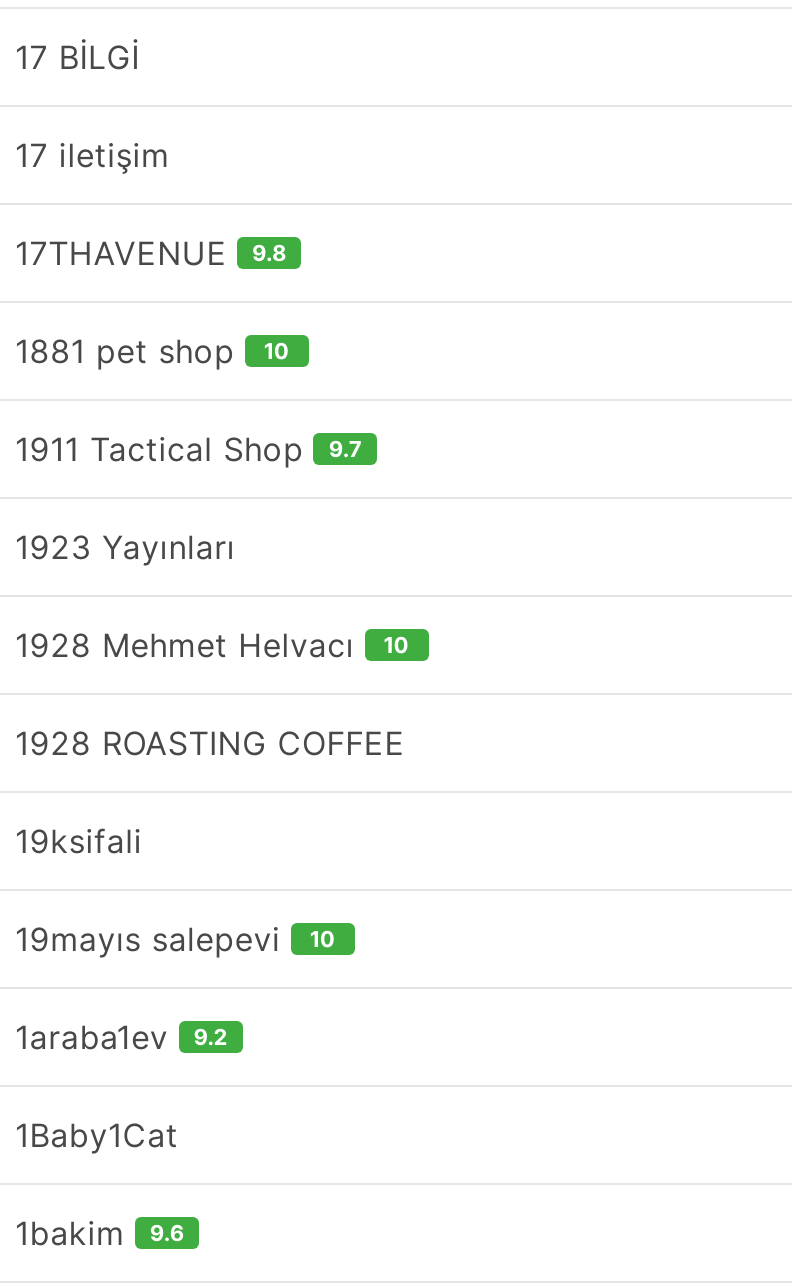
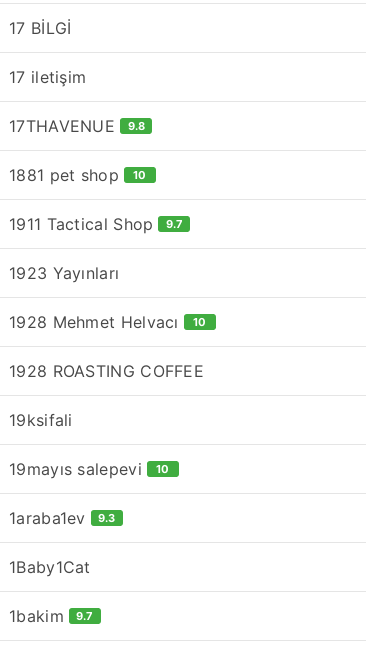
[193,1023,227,1051] 9.2 -> [98,511,115,525] 9.3
[15,1213,184,1253] 1bakim 9.6 -> [9,606,93,626] 1bakim 9.7

